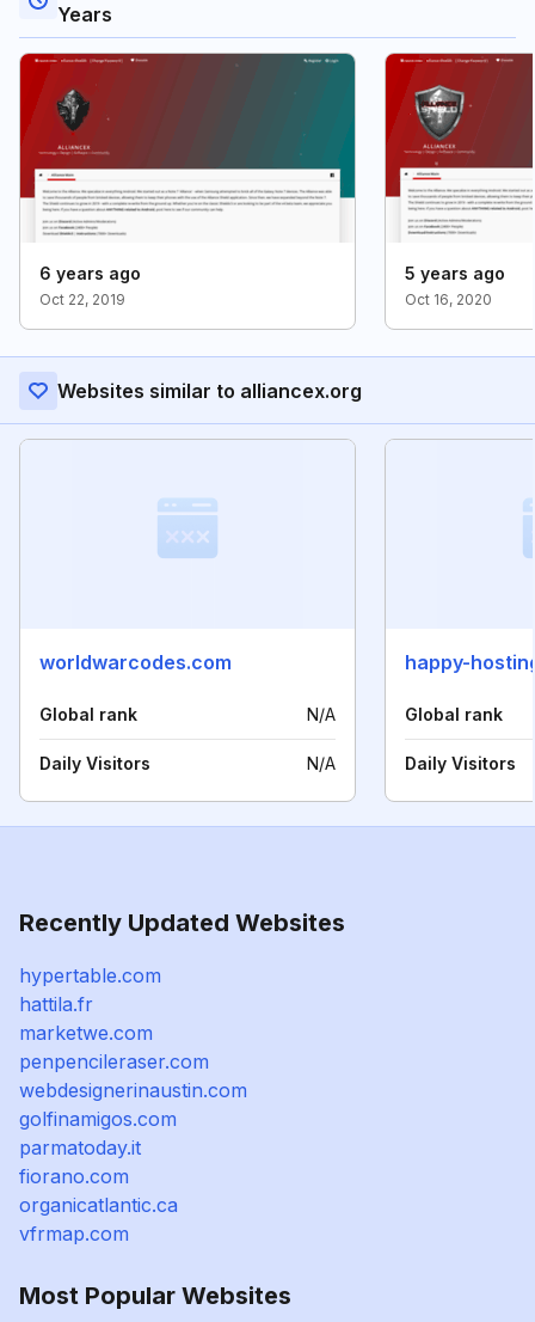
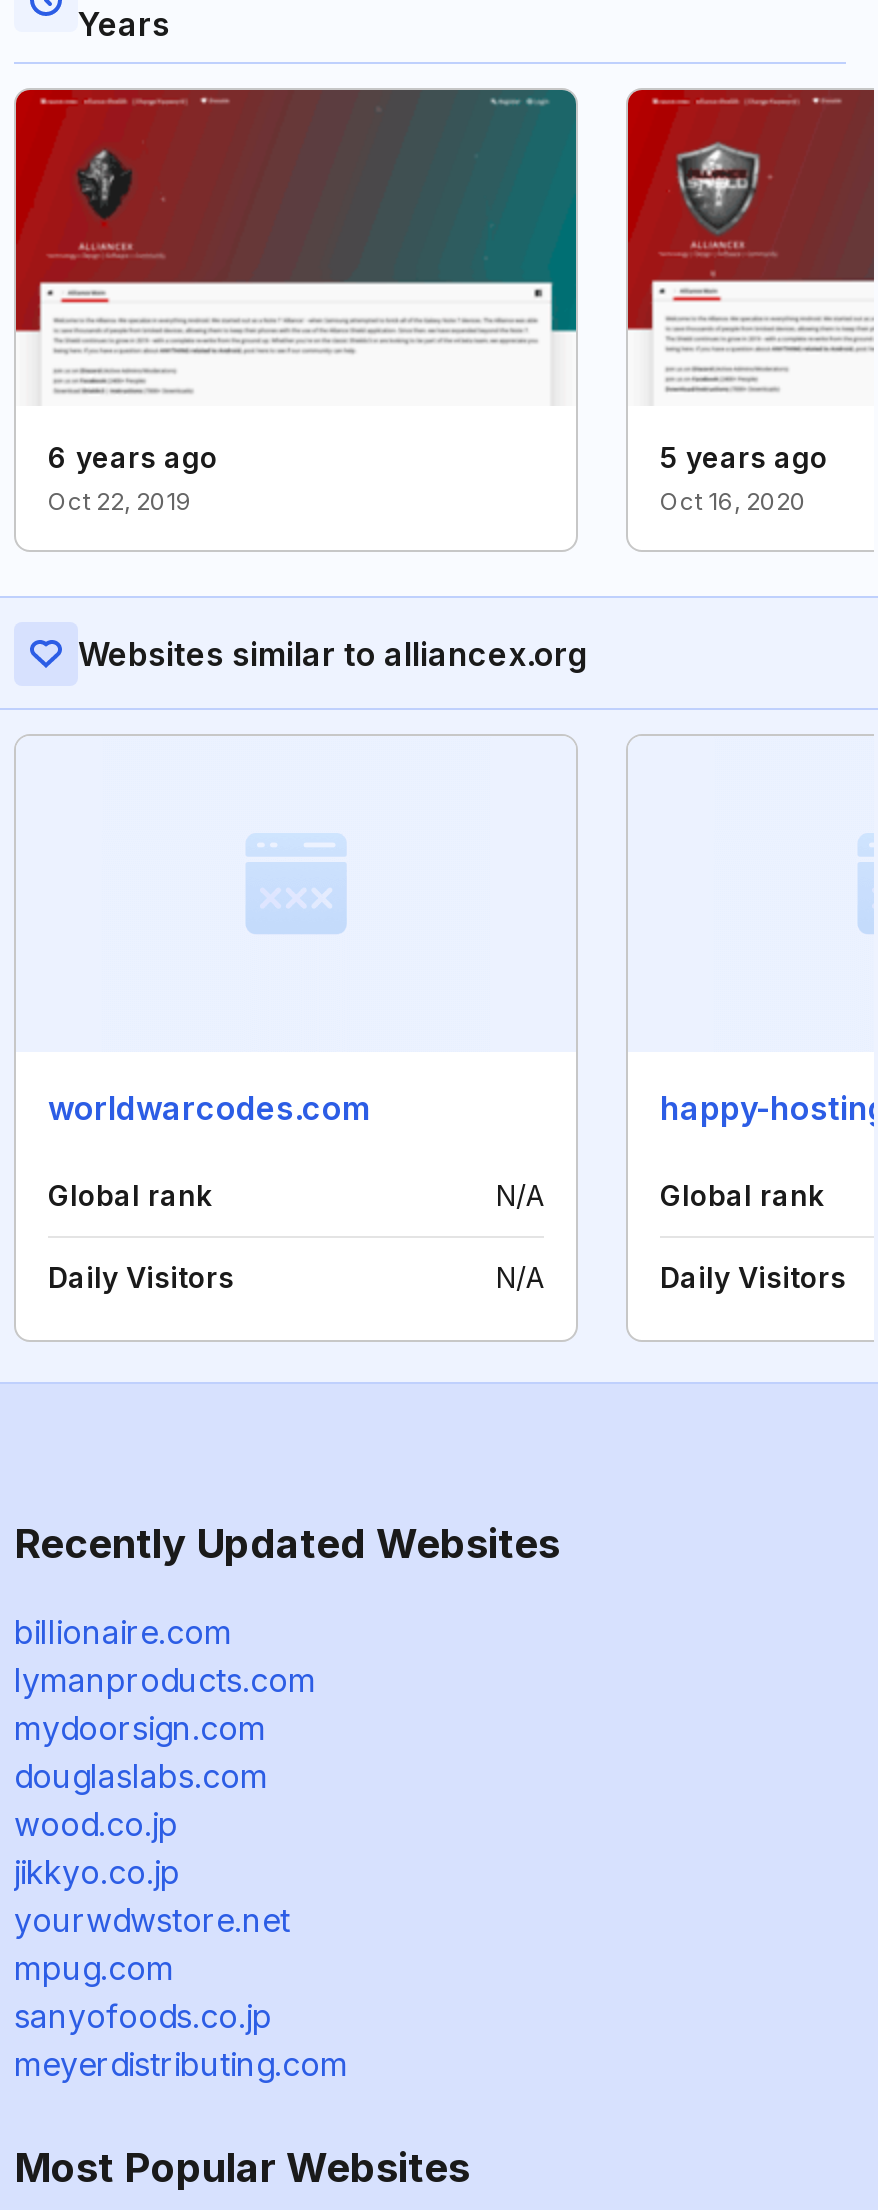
[19,963,247,1246] hypertable.com | hattila.fr | marketwe.com | penpencileraser.com | webdesignerinaustin.com | golfinamigos.com | parmatoday.it | fiorano.com | organicatlantic.ca | vfrmap.com -> [14,1612,348,2084] billionaire.com | lymanproducts.com | mydoorsign.com | douglaslabs.com | wood.co.jp | jikkyo.co.jp | yourwdwstore.net | mpug.com | sanyofoods.co.jp | meyerdistributing.com

